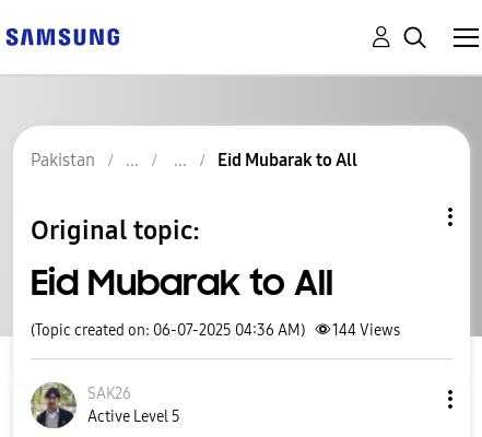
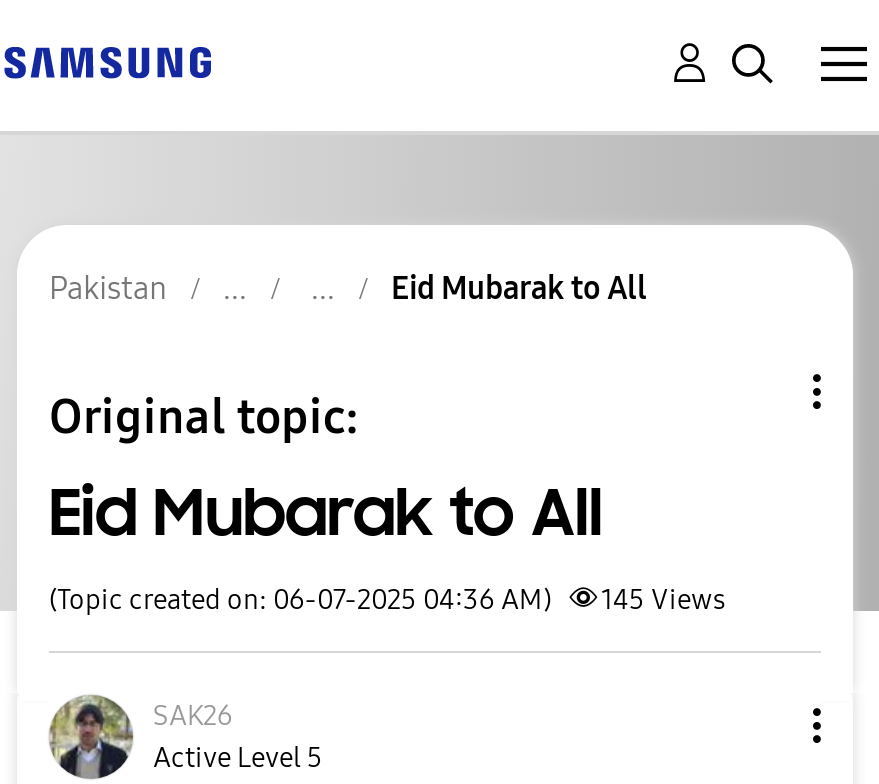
[31,321,400,340] (Topic created on: 06-07-2025 04:36 AM) 144 Views -> [49,583,725,617] (Topic created on: 06-07-2025 04:36 AM) 145 Views

